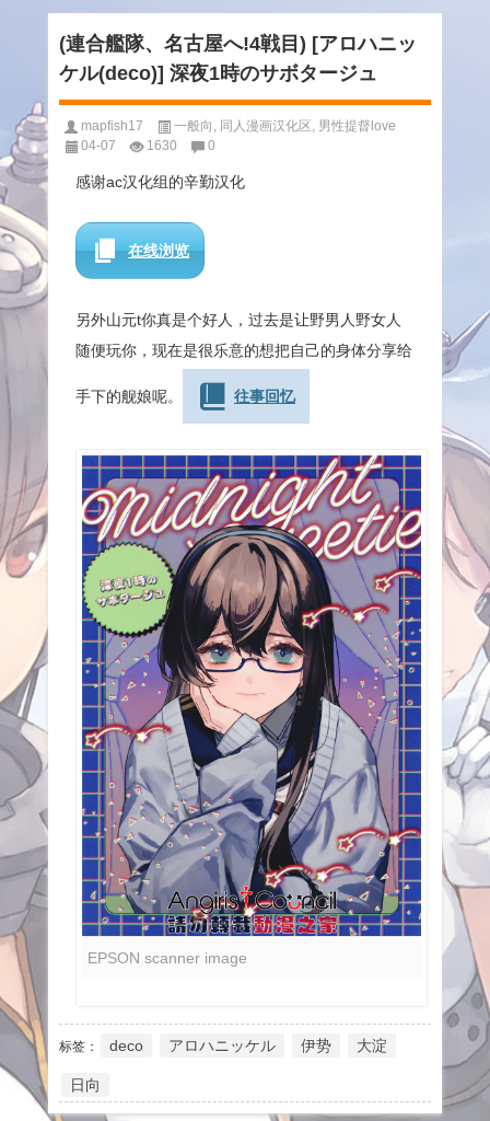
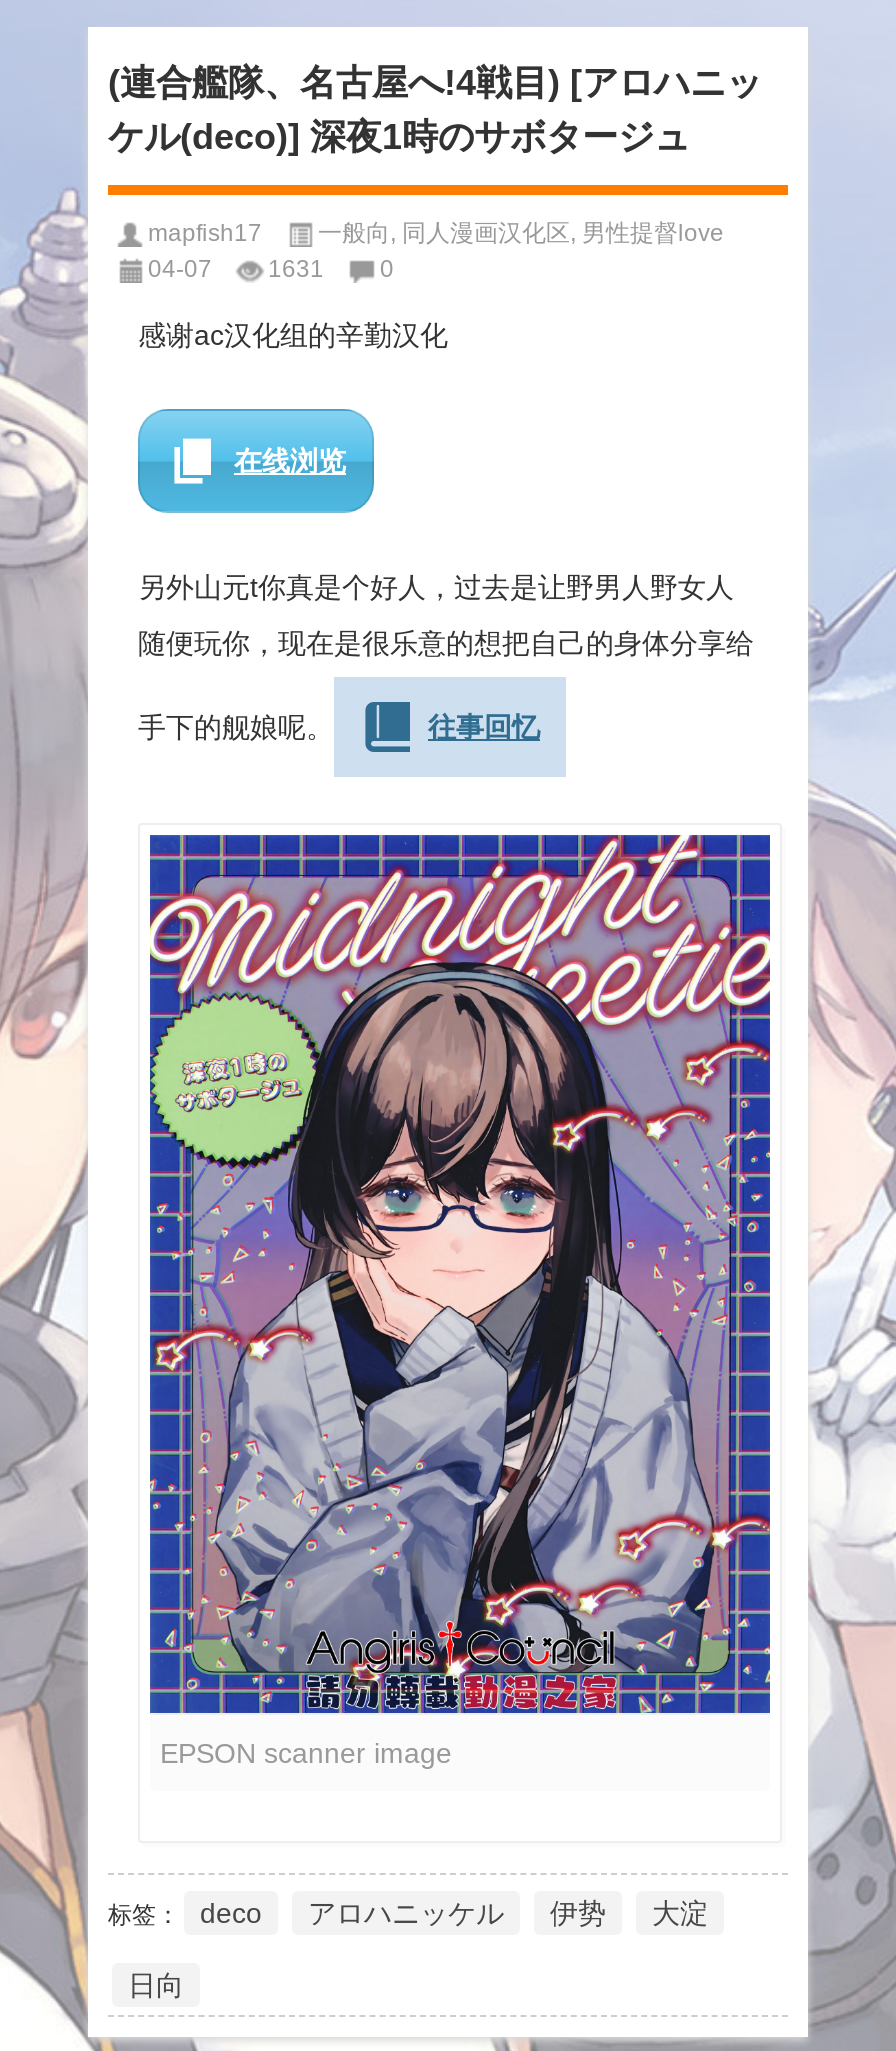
[81,138,215,153] 04-07 1630 0 -> [148,255,394,283] 04-07 1631 0

